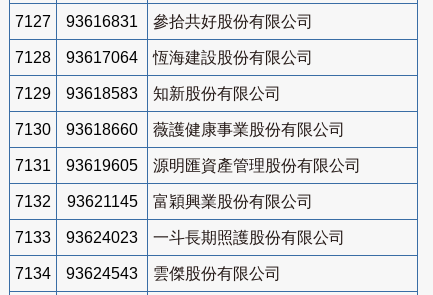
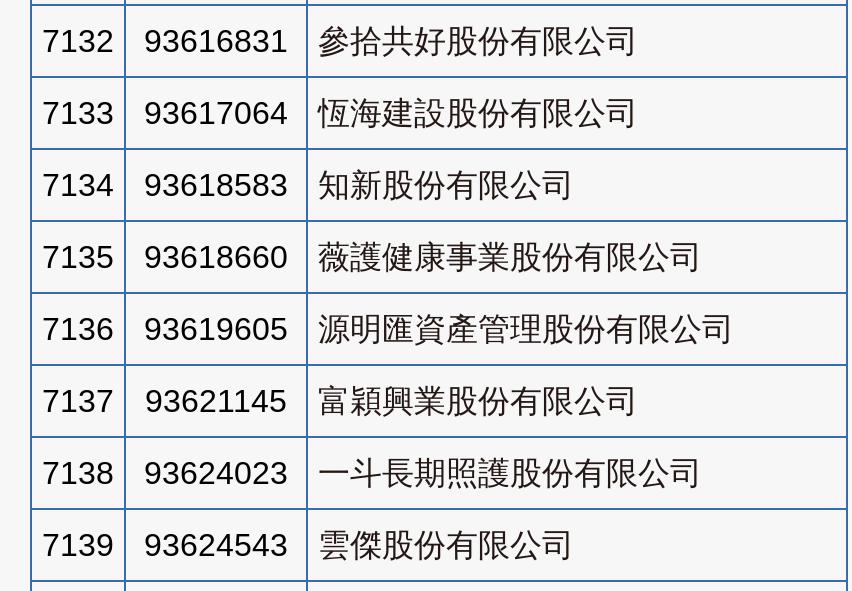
[15,13,313,30] 7127 93616831 參拾共好股份有限公司 -> [42,24,638,58] 7132 93616831 參拾共好股份有限公司
[15,49,313,66] 7128 93617064 恆海建設股份有限公司 -> [42,96,638,130] 7133 93617064 恆海建設股份有限公司
[15,85,281,102] 7129 93618583 知新股份有限公司 -> [42,168,574,202] 7134 93618583 知新股份有限公司
[15,121,345,138] 7130 93618660 薇護健康事業股份有限公司 -> [42,240,702,274] 7135 93618660 薇護健康事業股份有限公司
[15,157,361,174] 7131 93619605 源明匯資產管理股份有限公司 -> [42,312,734,346] 7136 93619605 源明匯資產管理股份有限公司
[15,193,313,210] 7132 93621145 富穎興業股份有限公司 -> [42,384,638,418] 7137 93621145 富穎興業股份有限公司
[15,229,345,246] 7133 93624023 一斗長期照護股份有限公司 -> [42,456,702,490] 7138 93624023 一斗長期照護股份有限公司
[15,265,281,282] 7134 93624543 雲傑股份有限公司 -> [42,528,574,562] 7139 93624543 雲傑股份有限公司

